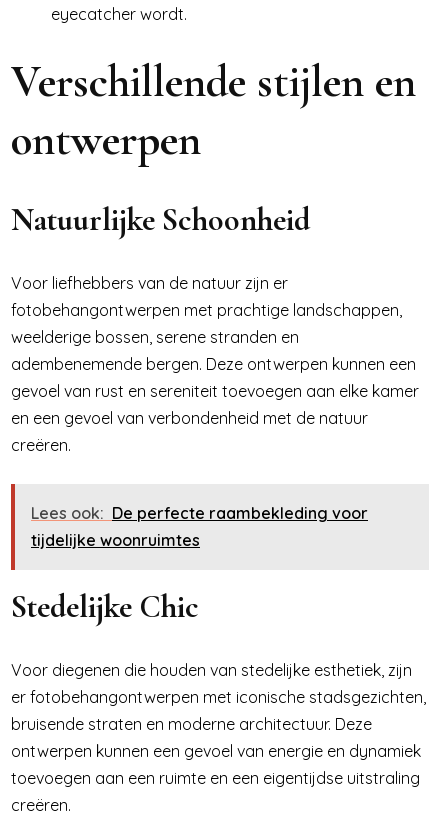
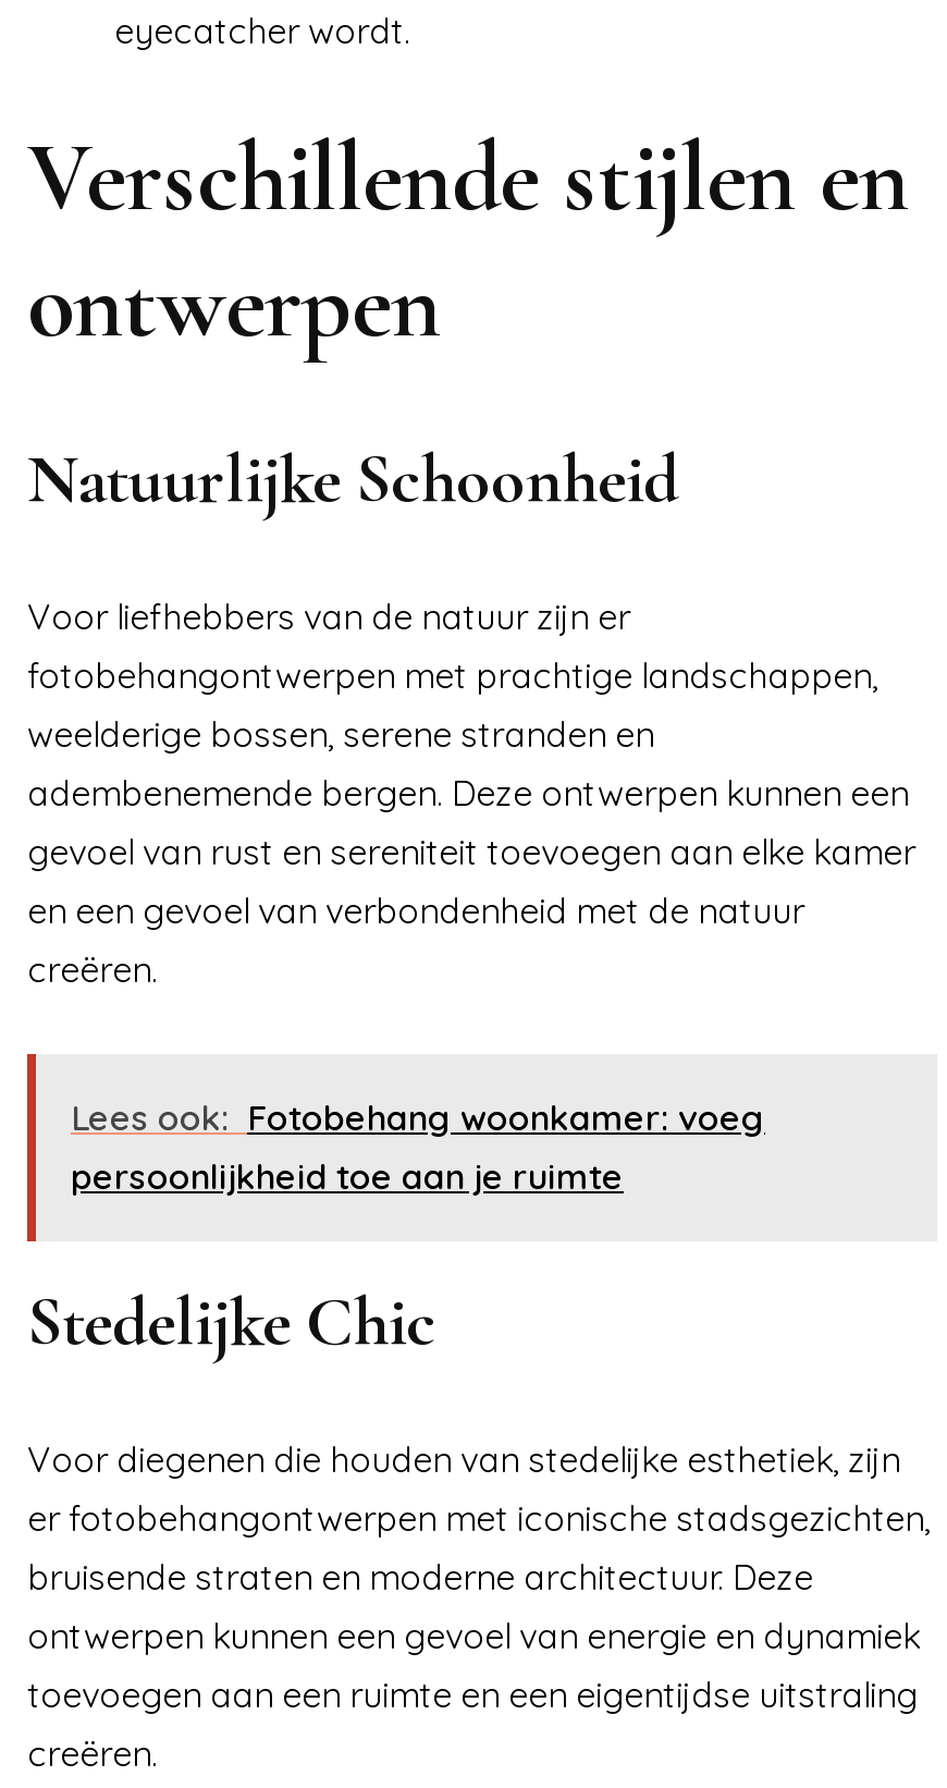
[31,503,368,550] Lees ook: De perfecte raambekleding voor | tijdelijke woonruimtes -> [71,1096,765,1199] Lees ook: Fotobehang woonkamer: voeg | persoonlijkheid toe aan je ruimte

